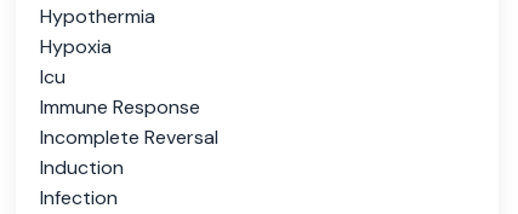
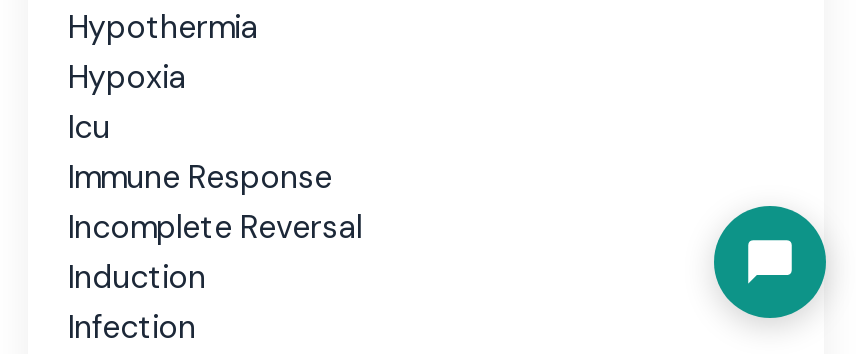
none -> [712,204,828,322] [image]

